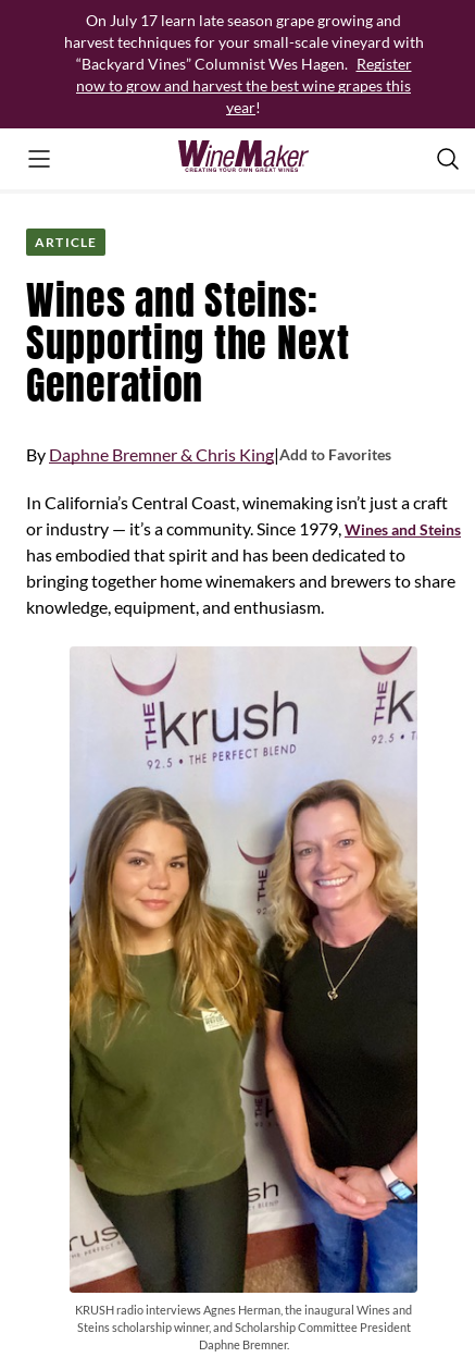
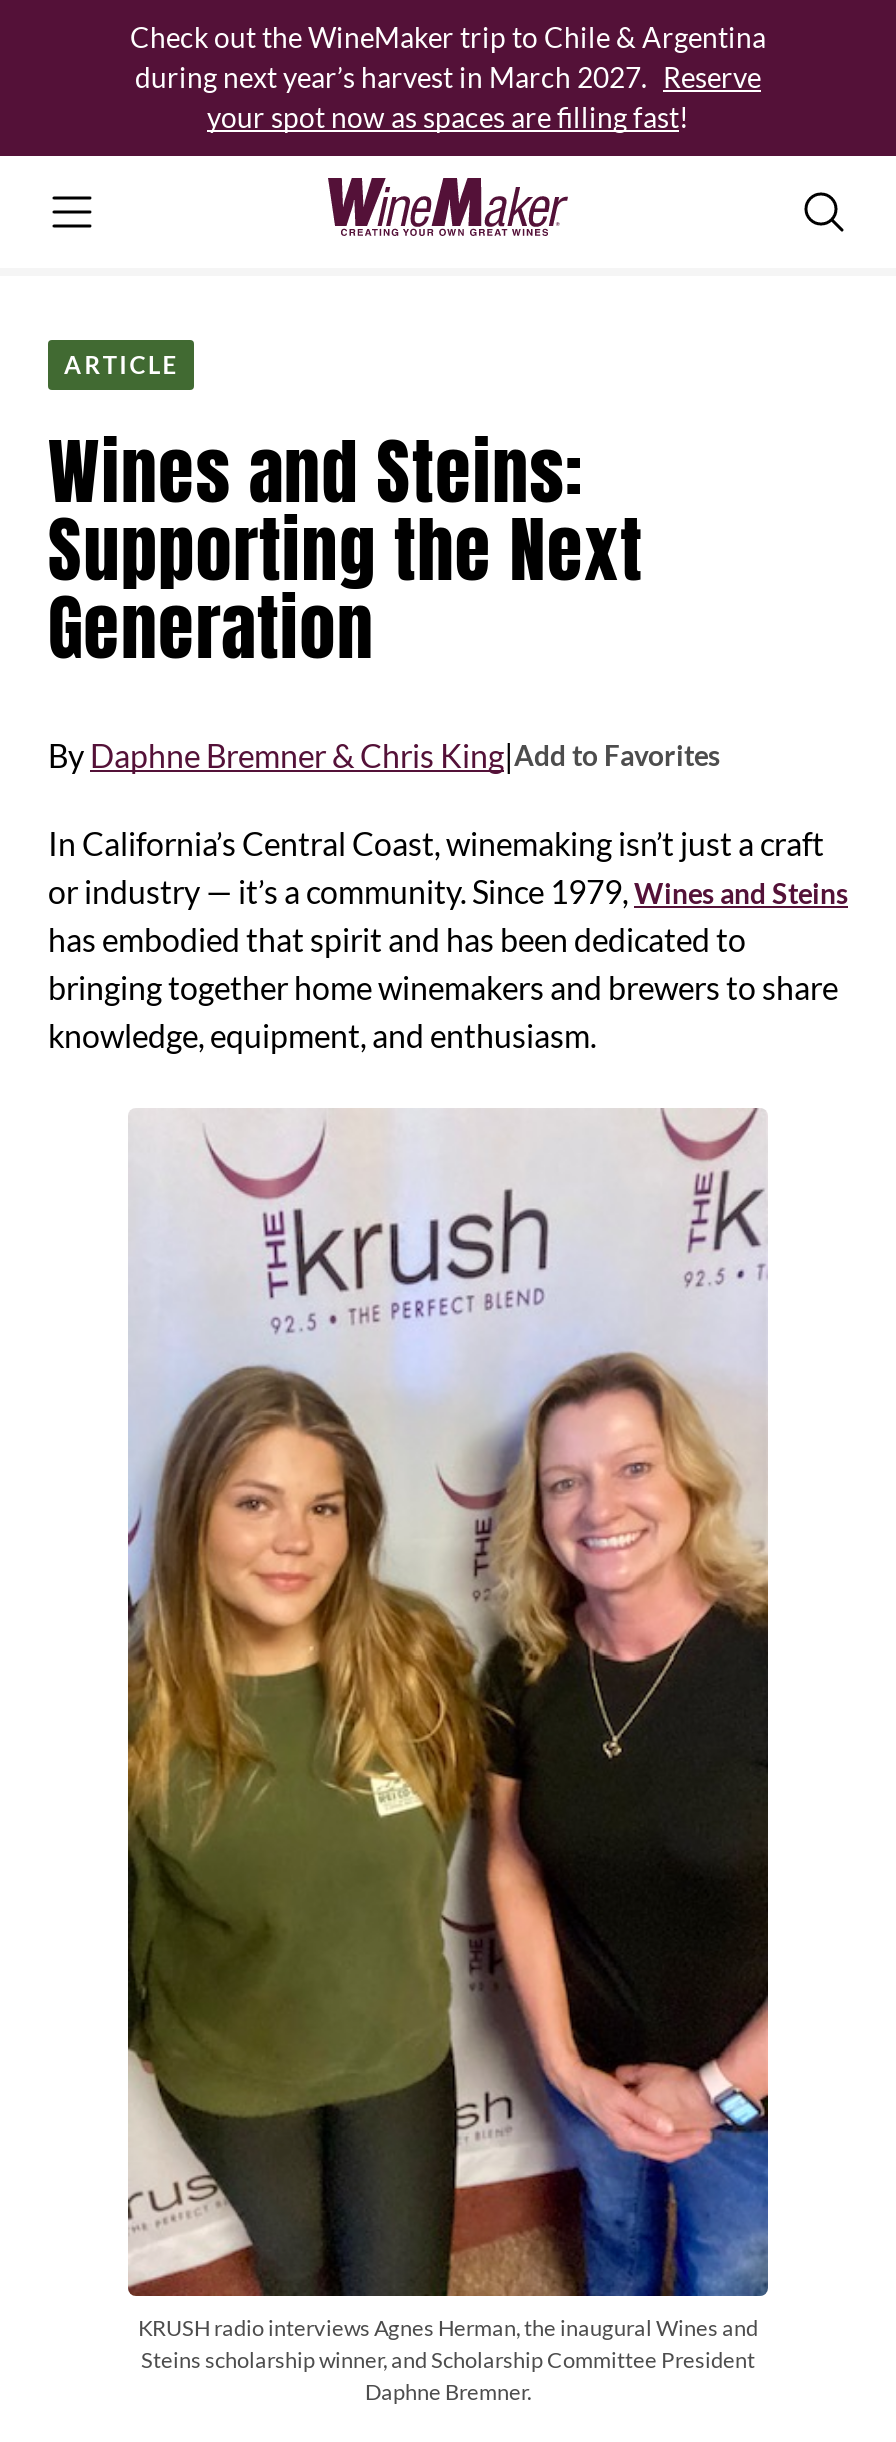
[64,11,423,116] On July 17 learn late season grape growing and | harvest techniques for your small-scale vineyard with | “Backyard Vines” Columnist Wes Hagen. Register | now to grow and harvest the best wine grapes this | year! -> [130,20,766,134] Check out the WineMaker trip to Chile & Argentina | during next year’s harvest in March 2027. Reserve | your spot now as spaces are filling fast!

